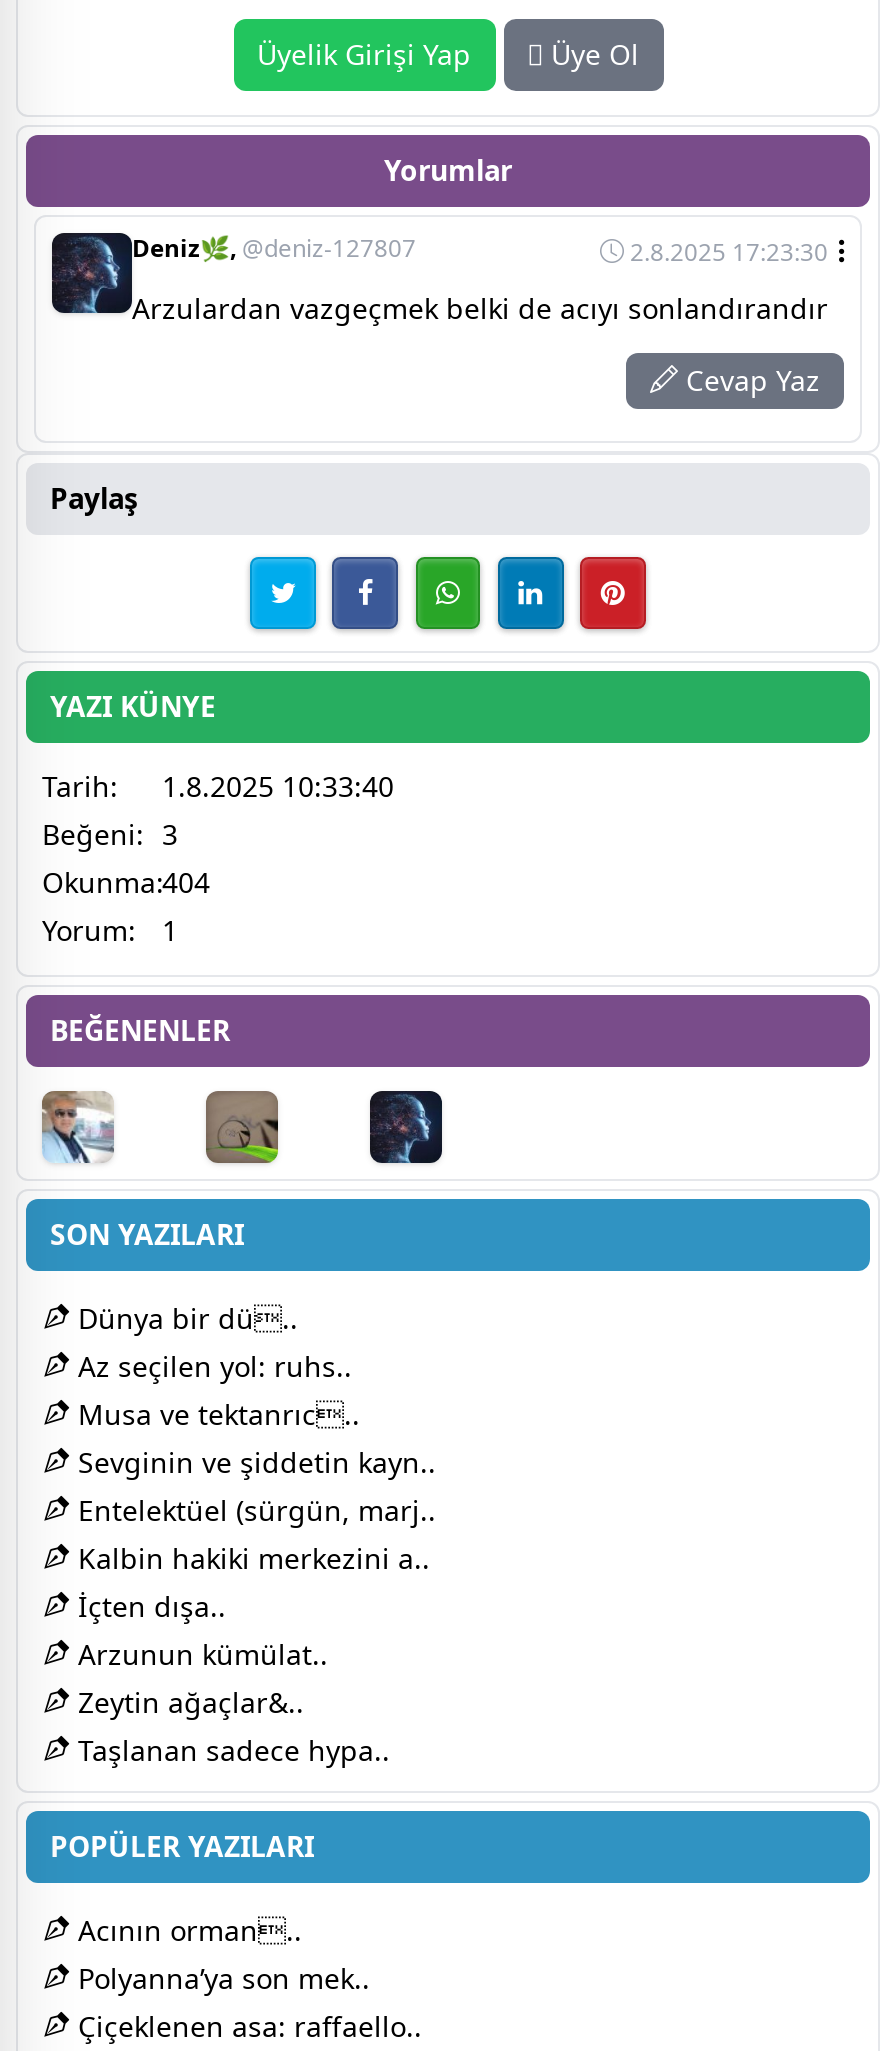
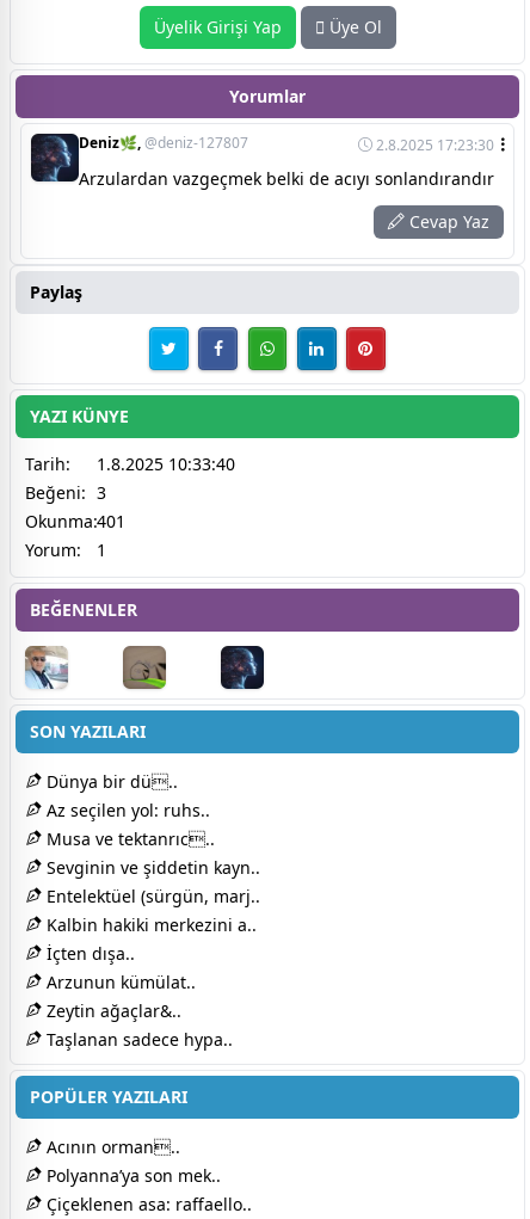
[42,862,210,900] Okunma:404 -> [25,509,125,532] Okunma:401

